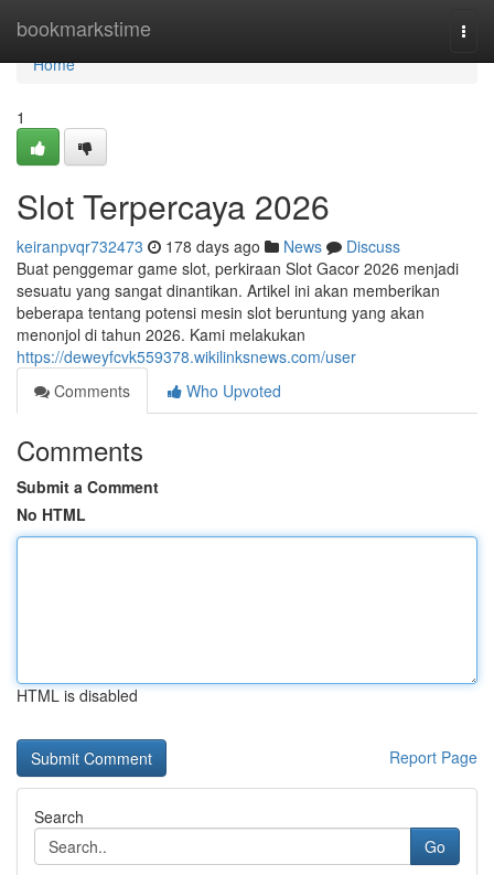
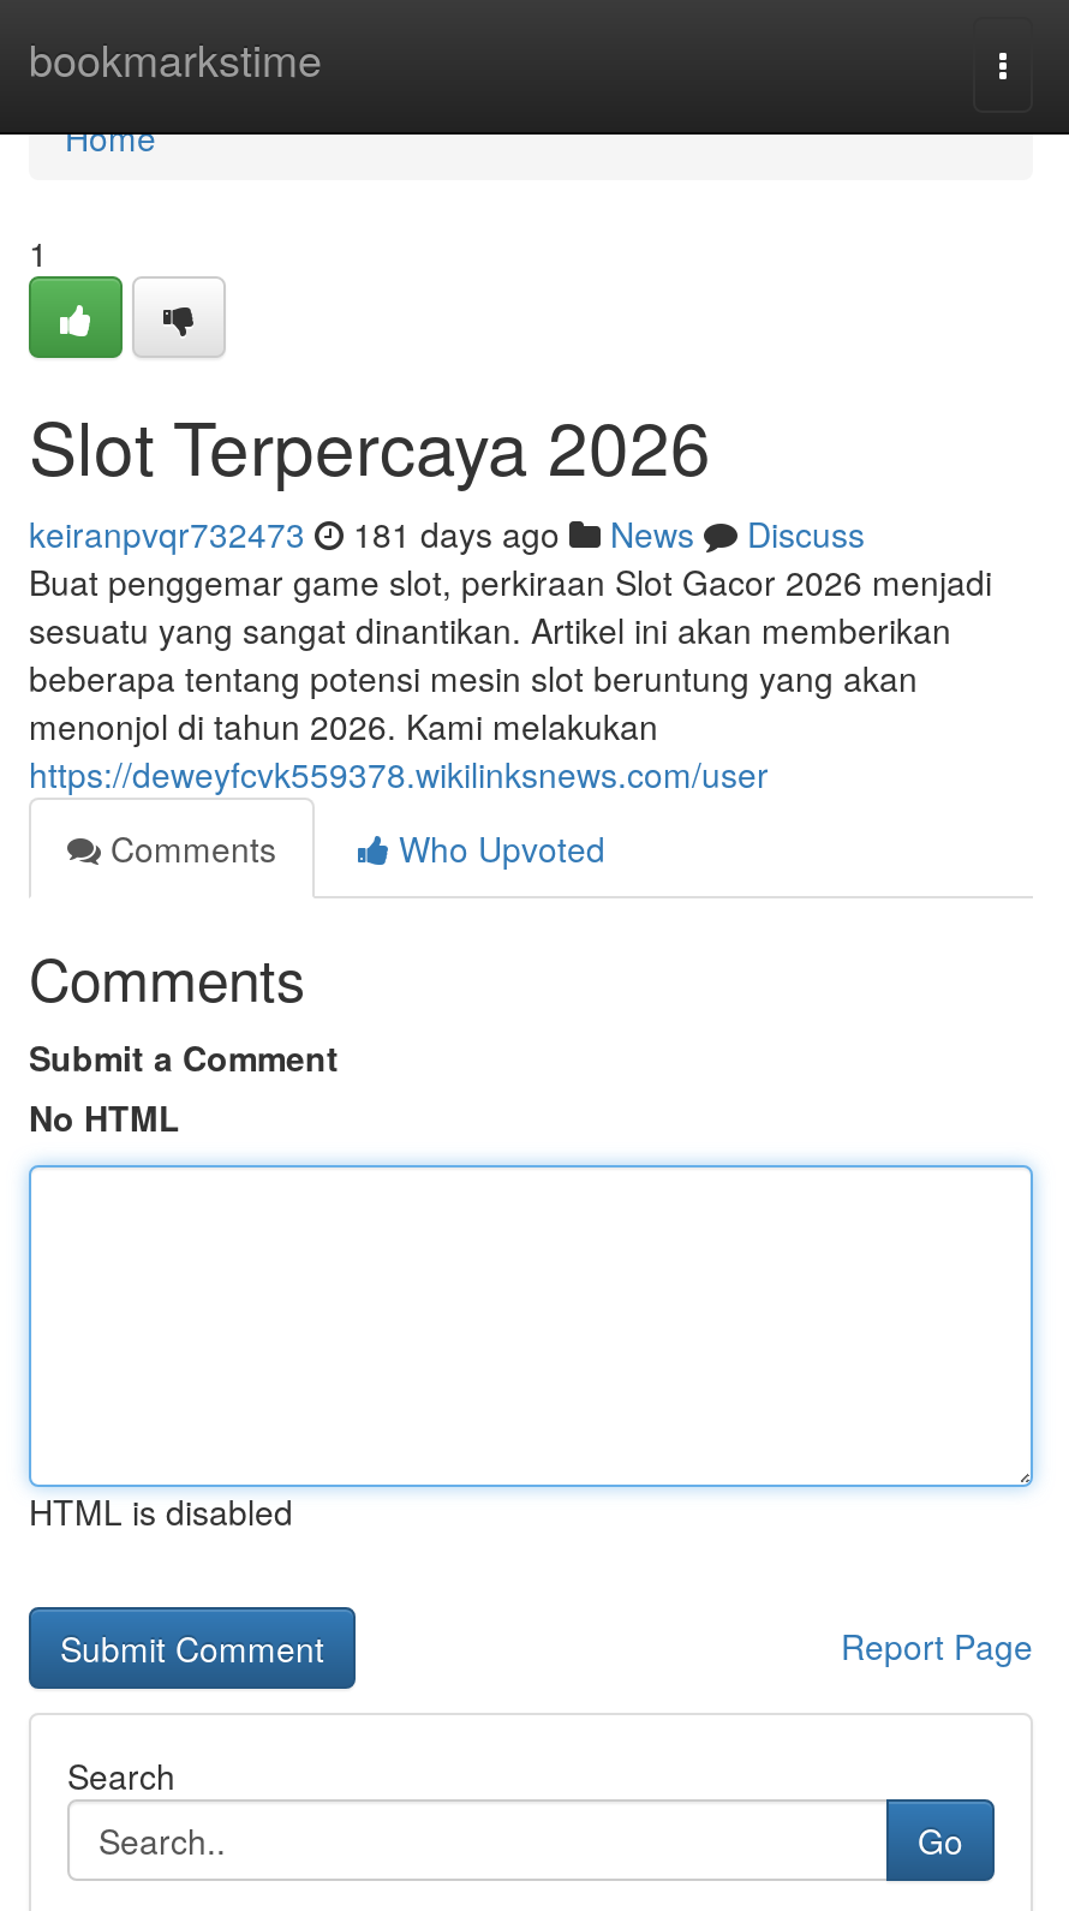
[17,235,400,257] keiranpvqr732473 178 days ago News Discuss -> [29,509,865,557] keiranpvqr732473 181 days ago News Discuss

